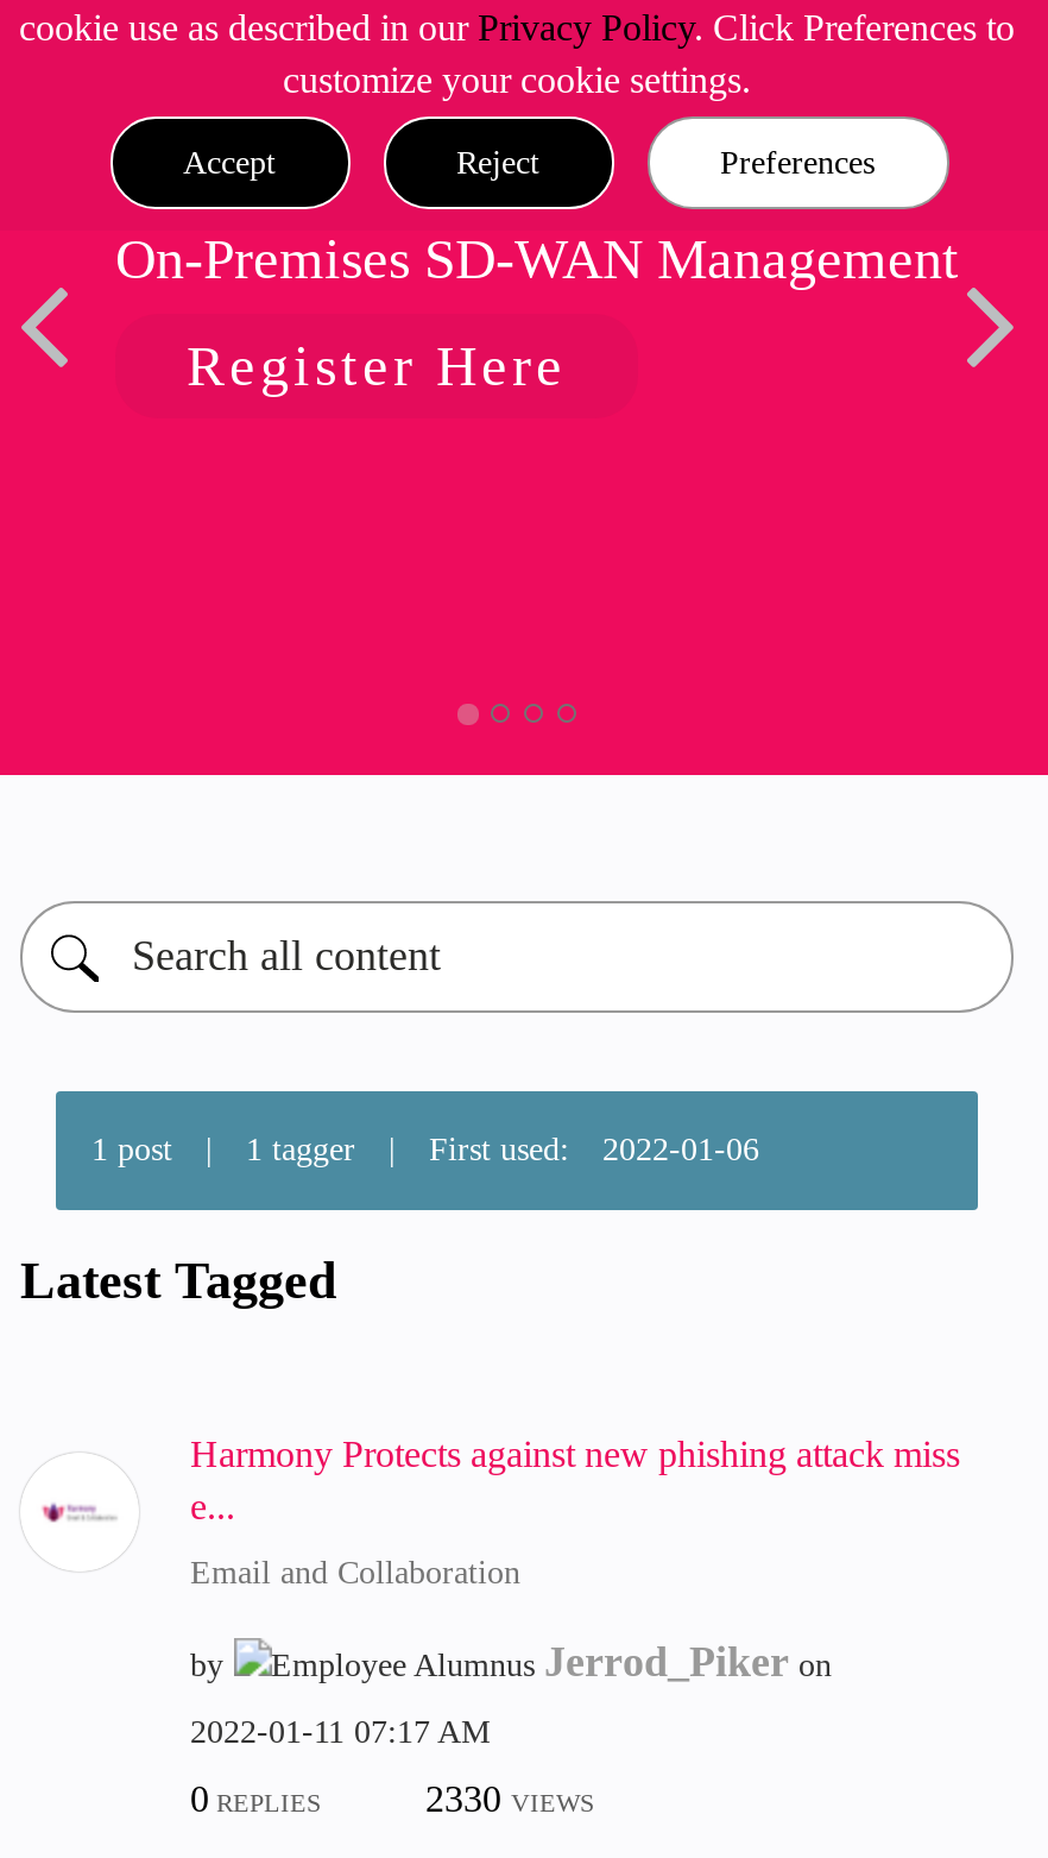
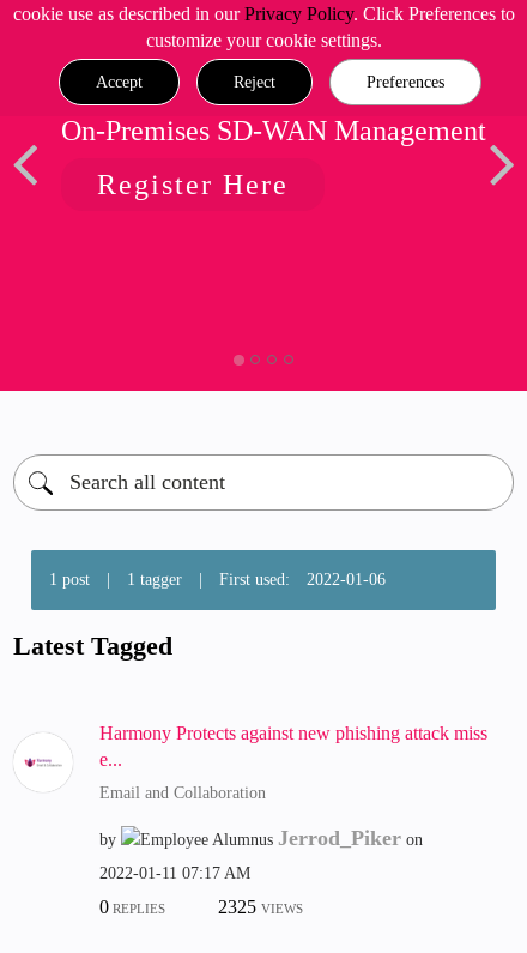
[425,1778,594,1819] 2330 VIEWS -> [217,897,302,917] 2325 VIEWS

